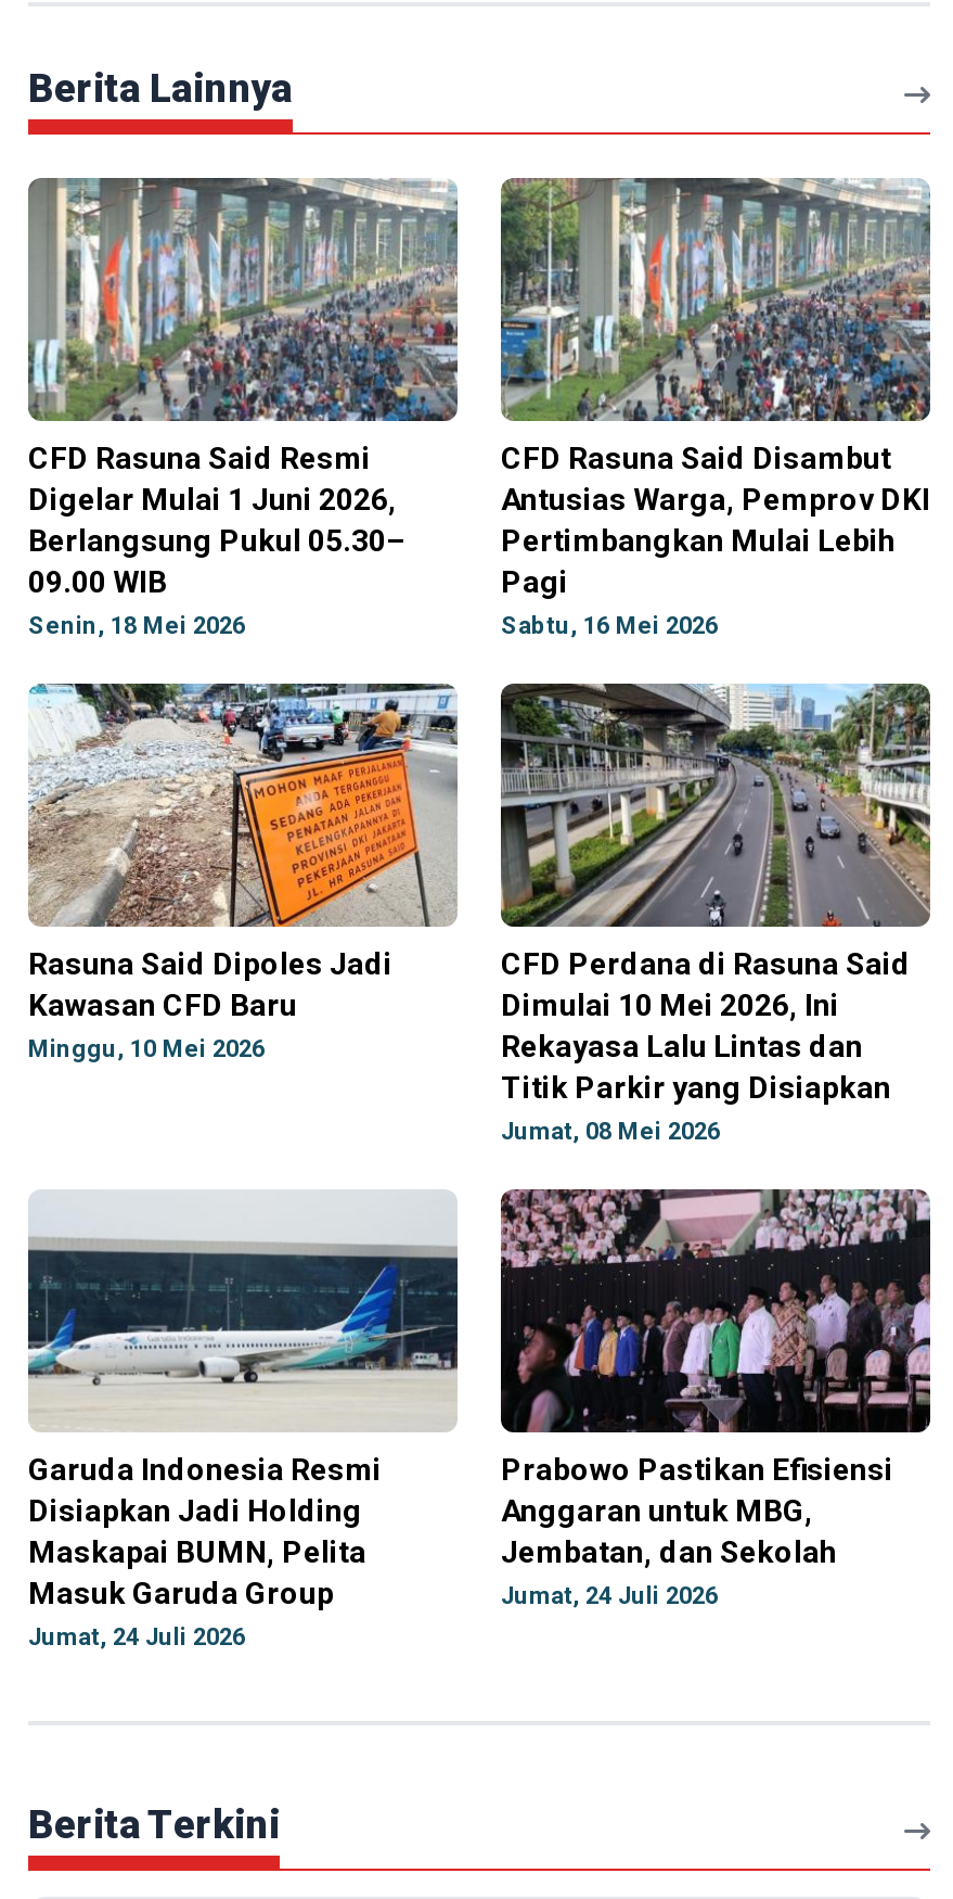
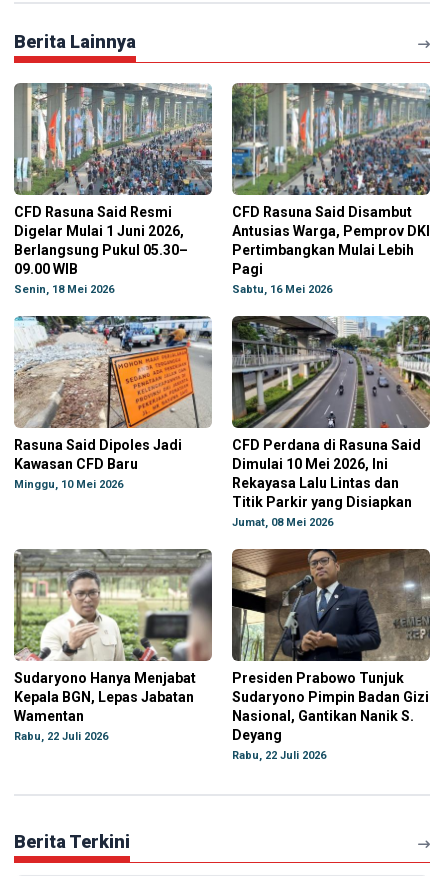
[26,1189,458,1652] [image] | Garuda Indonesia Resmi | Disiapkan Jadi Holding | Maskapai BUMN, Pelita | Masuk Garuda Group | Jumat, 24 Juli 2026 -> [13,548,212,743] [image] | Sudaryono Hanya Menjabat | Kepala BGN, Lepas Jabatan | Wamentan | Rabu, 22 Juli 2026
[501,1187,932,1610] [image] | Prabowo Pastikan Efisiensi | Anggaran untuk MBG, | Jembatan, dan Sekolah | Jumat, 24 Juli 2026 -> [232,548,431,762] [image] | Presiden Prabowo Tunjuk | Sudaryono Pimpin Badan Gizi | Nasional, Gantikan Nanik S. | Deyang | Rabu, 22 Juli 2026

